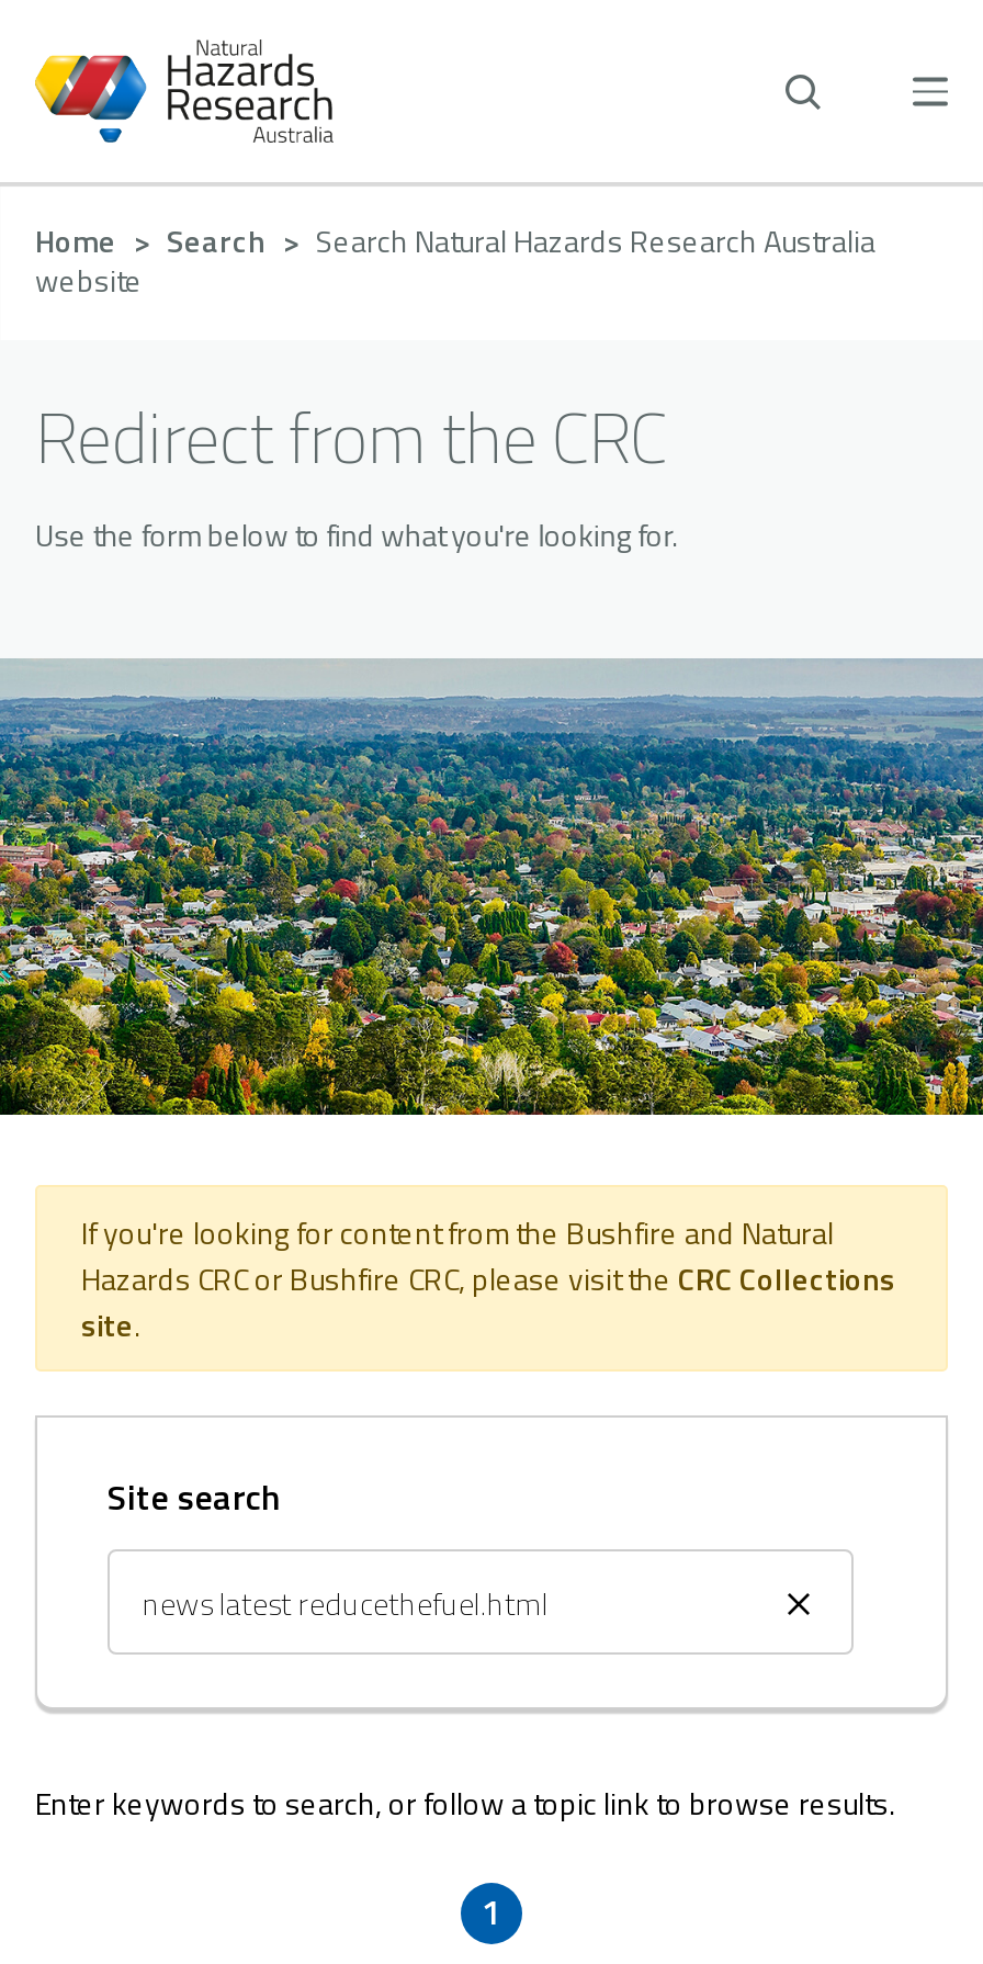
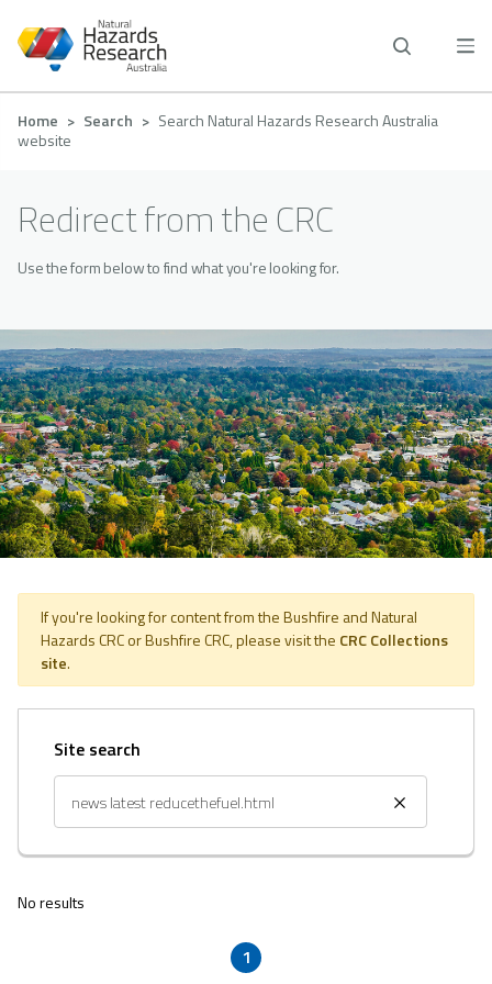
[35,1780,895,1826] Enter keywords to search, or follow a topic link to browse results. -> [18,891,85,914] No results

